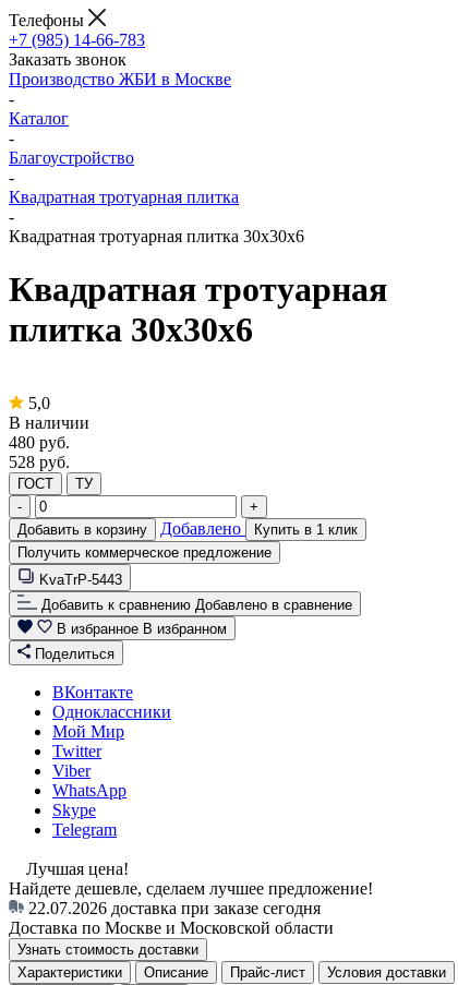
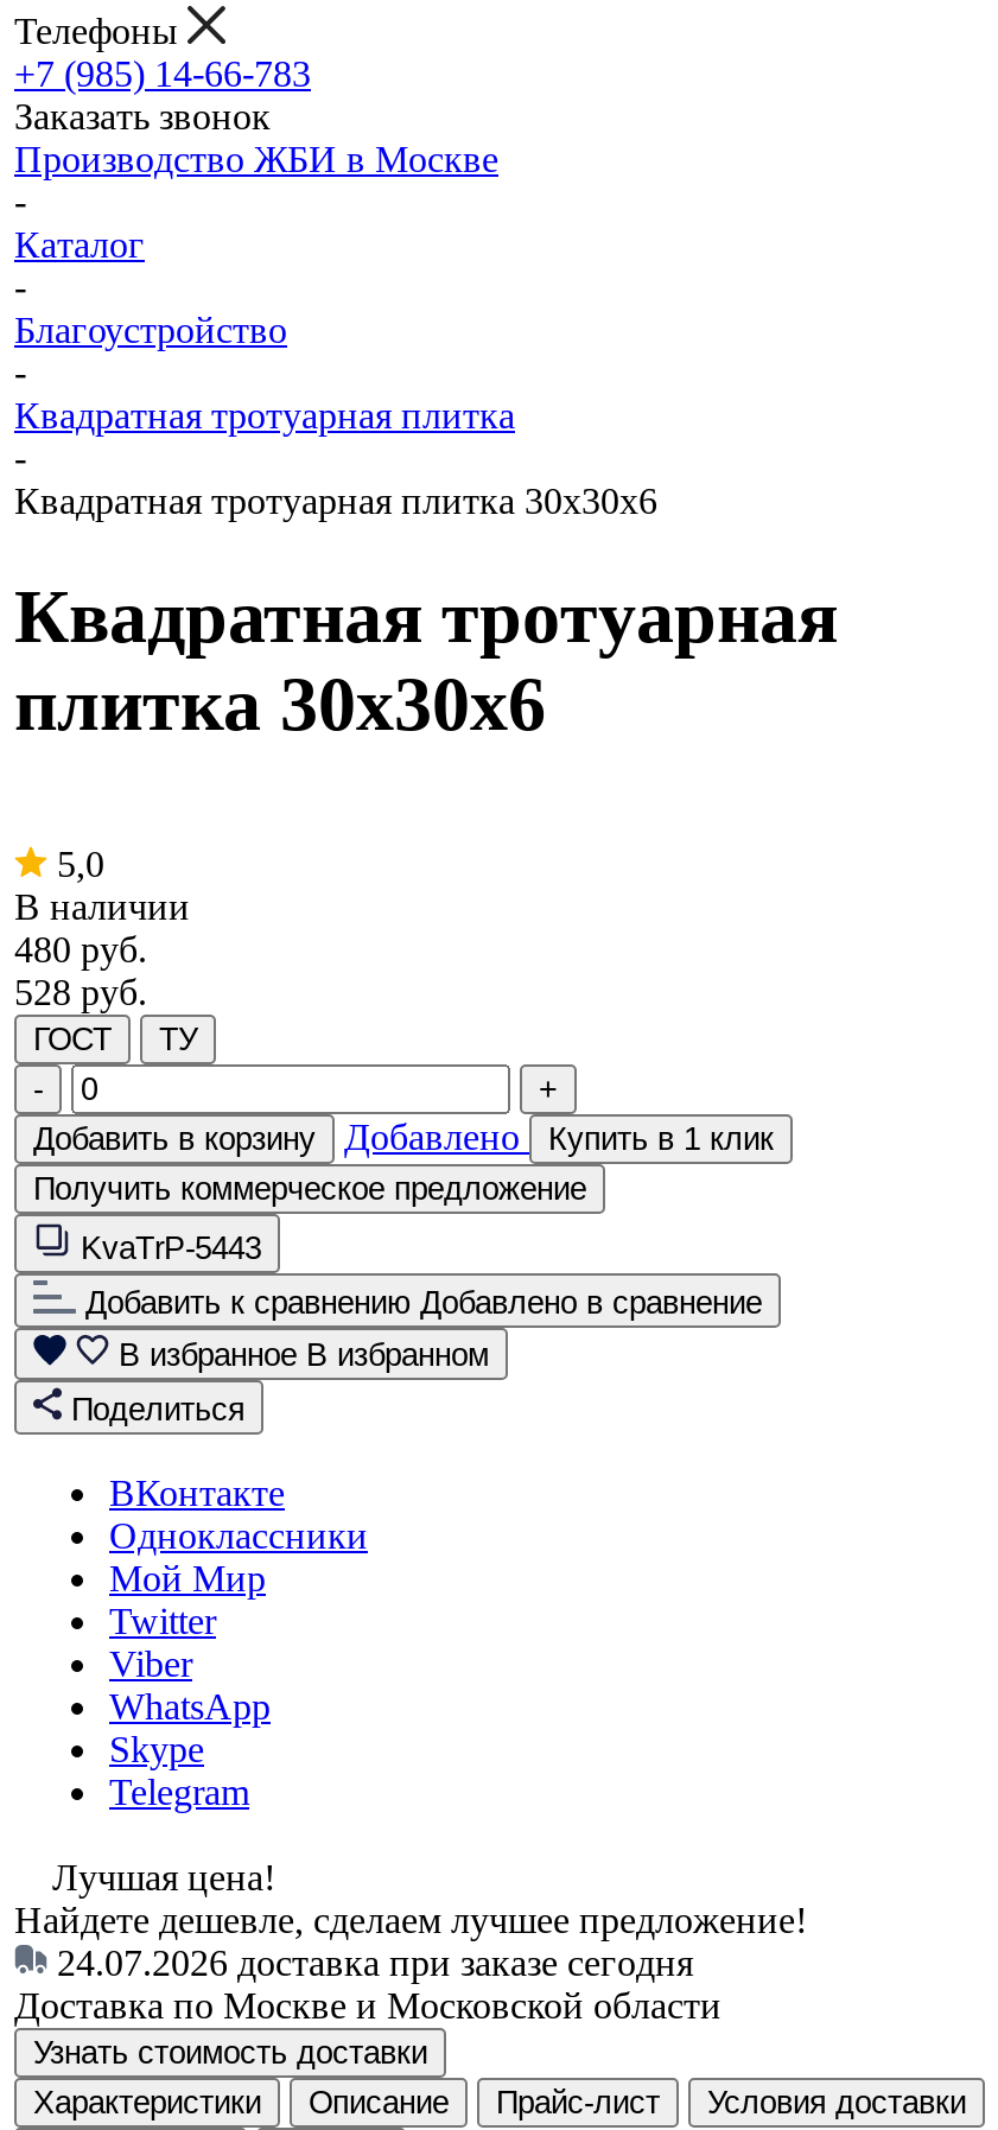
[28,899,321,917] 22.07.2026 доставка при заказе сегодня -> [57,1942,693,1983] 24.07.2026 доставка при заказе сегодня

